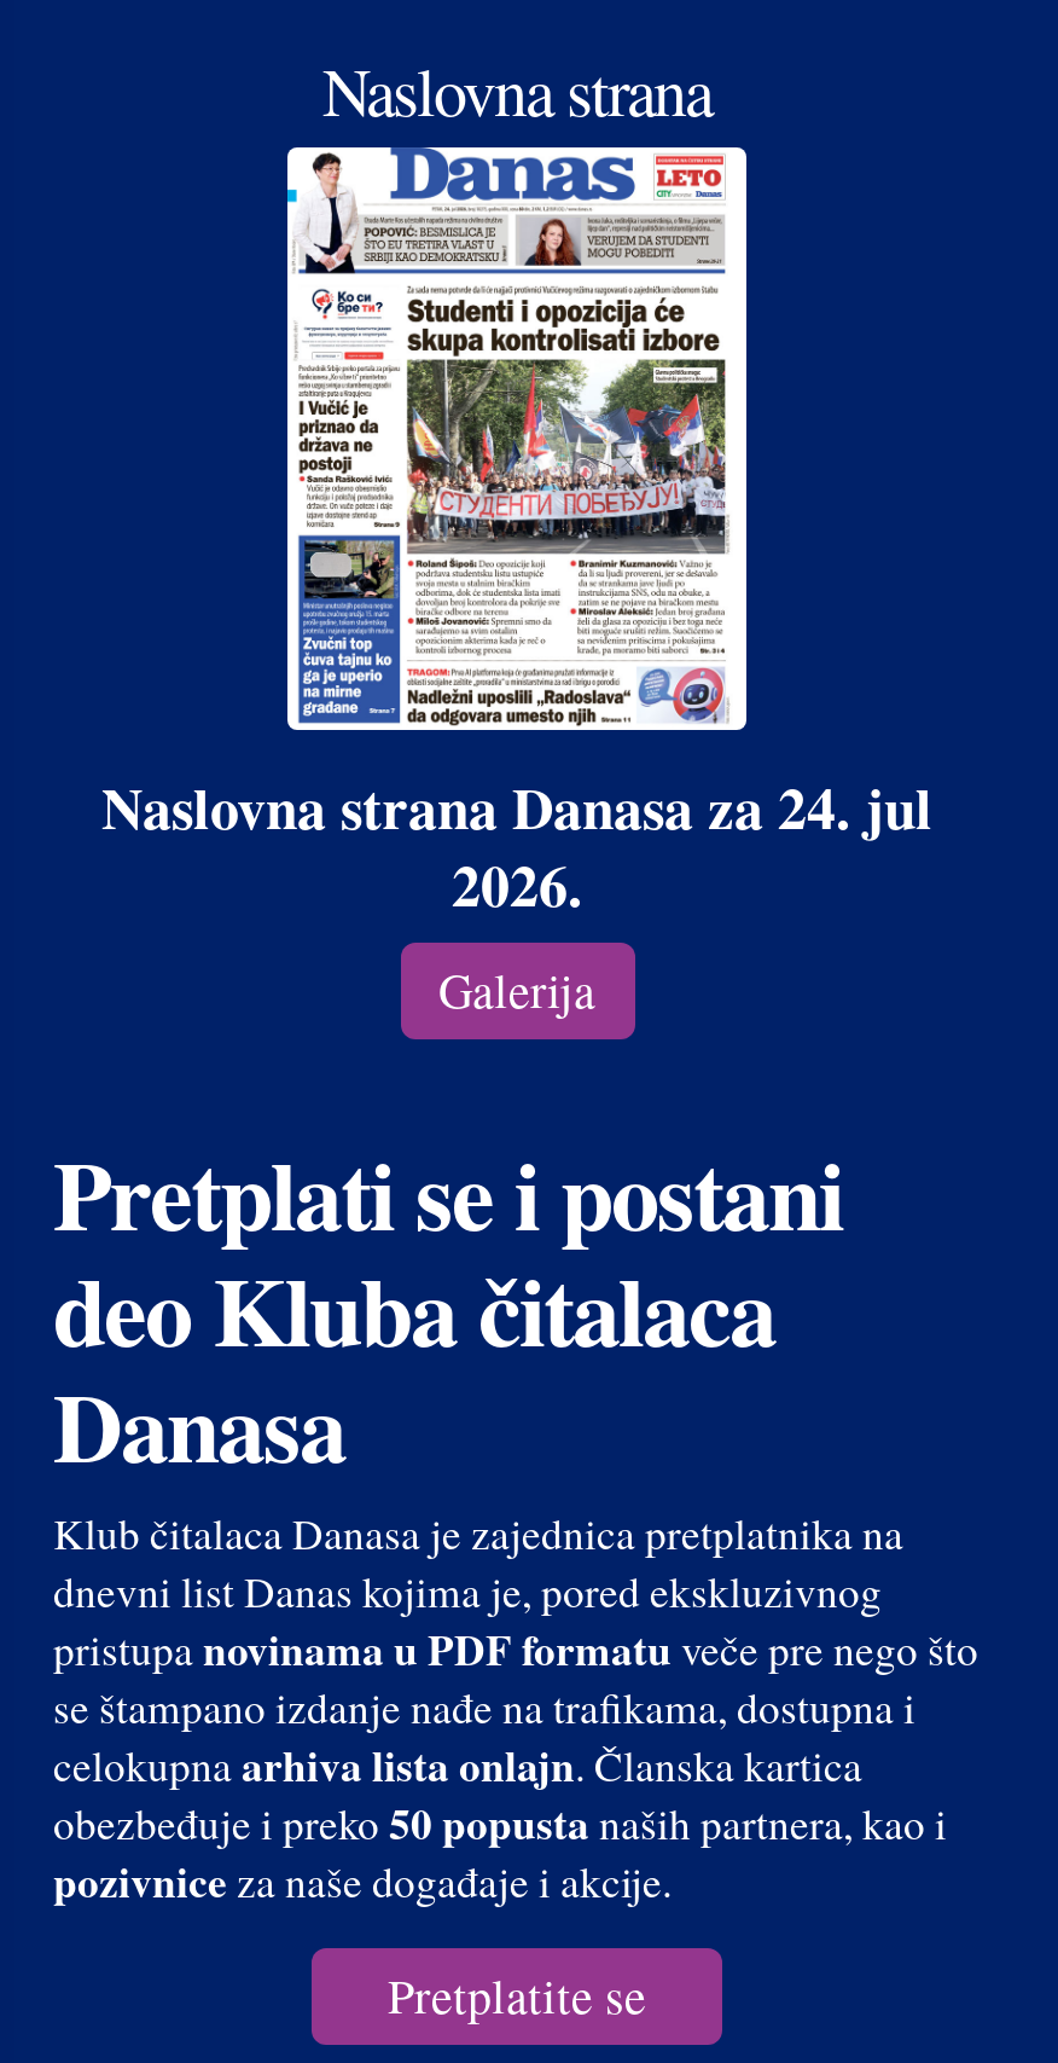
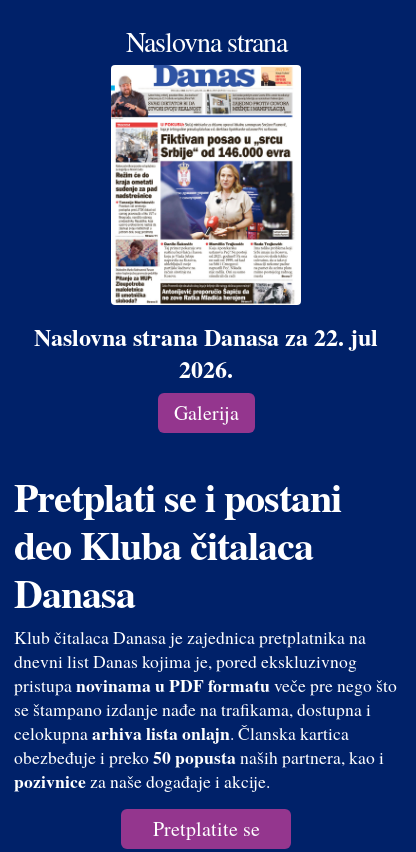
[101,152,932,849] [image] | Naslovna strana Danasa za 24. jul -> [34,66,378,354] [image] | Naslovna strana Danasa za 22. jul

